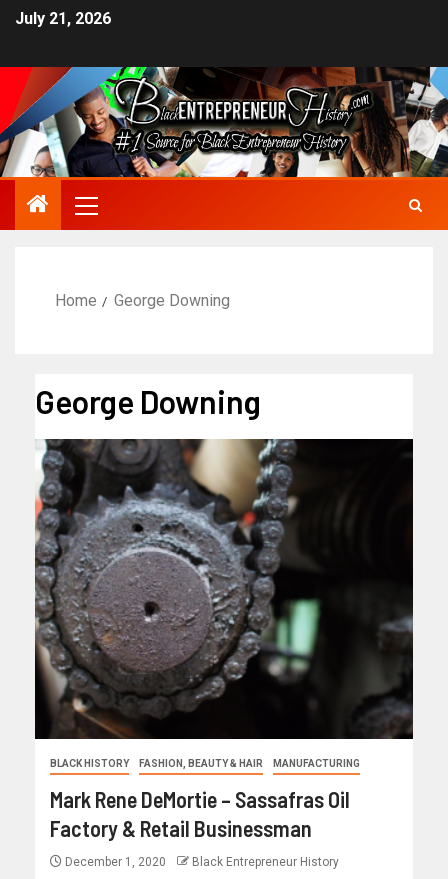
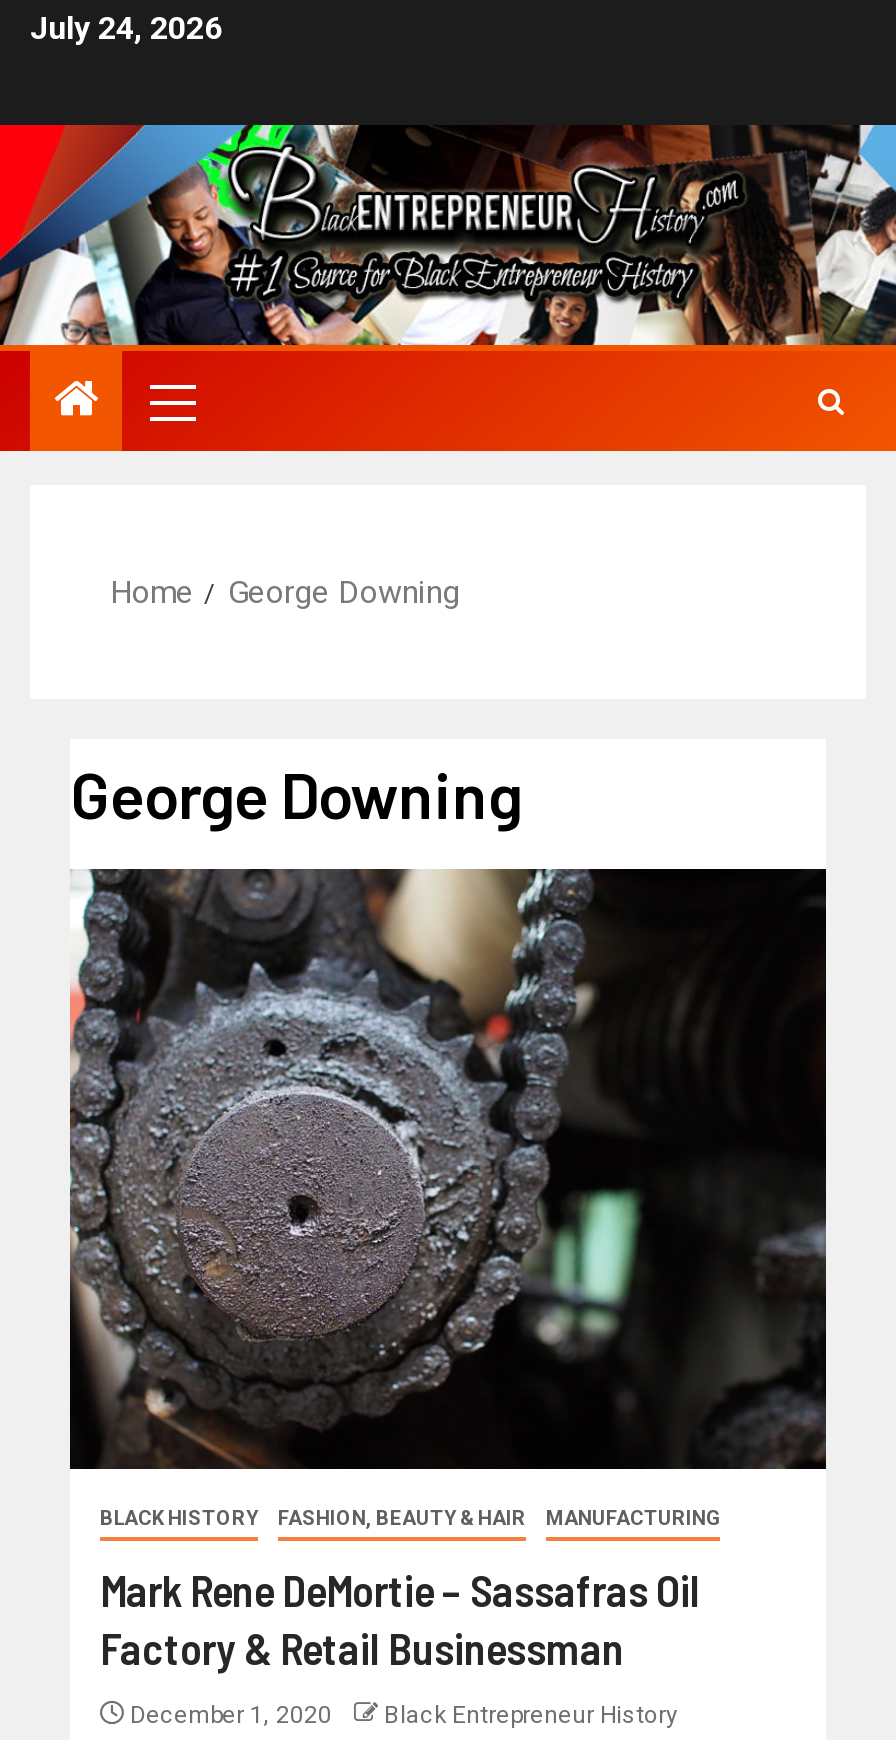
[15,9,111,28] July 21, 2026 -> [30,10,222,48] July 24, 2026

